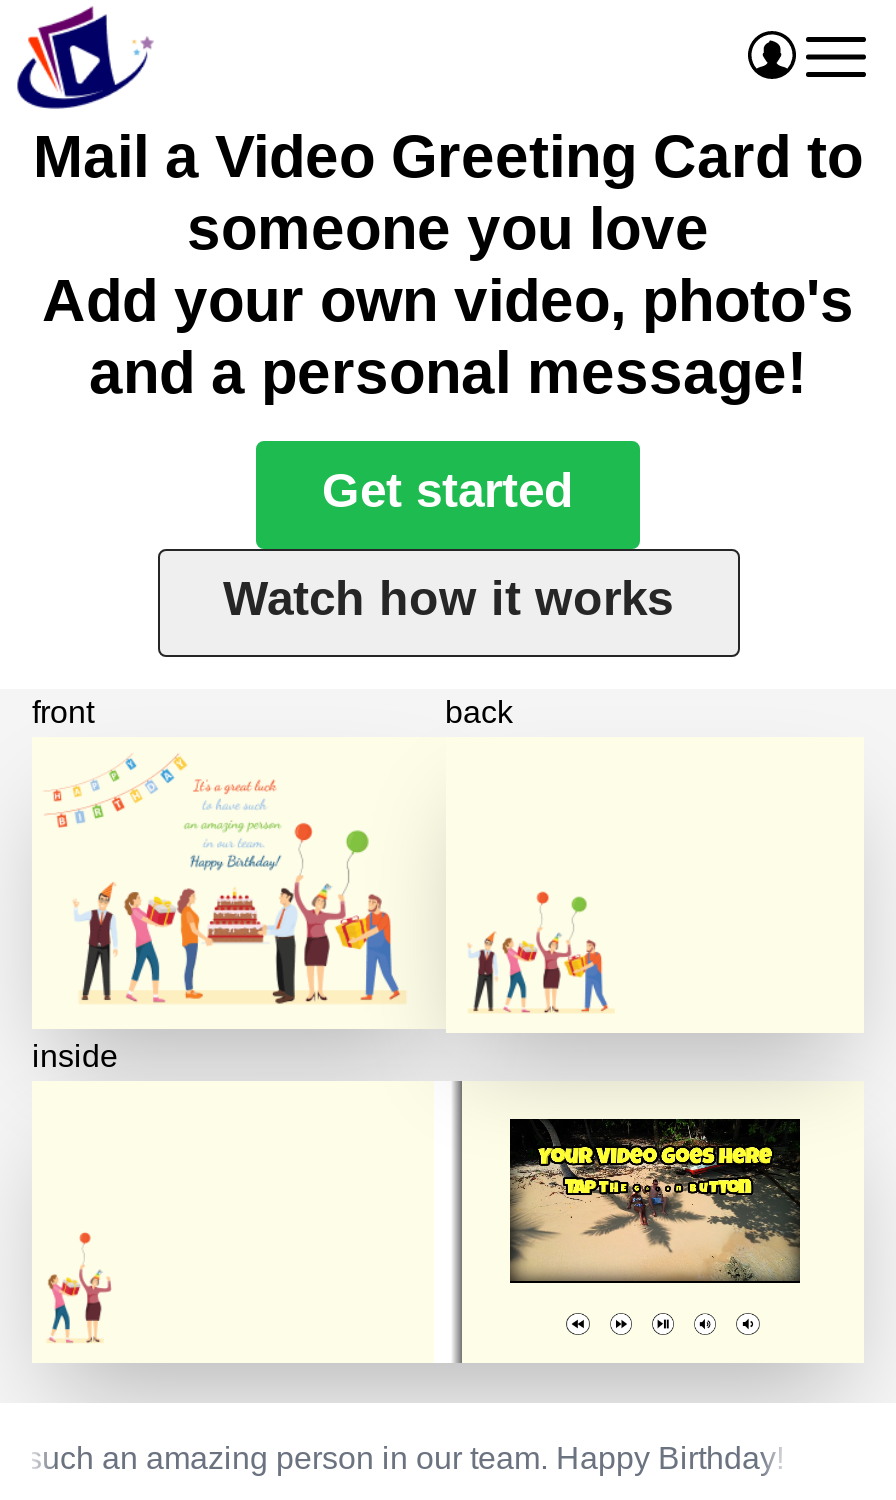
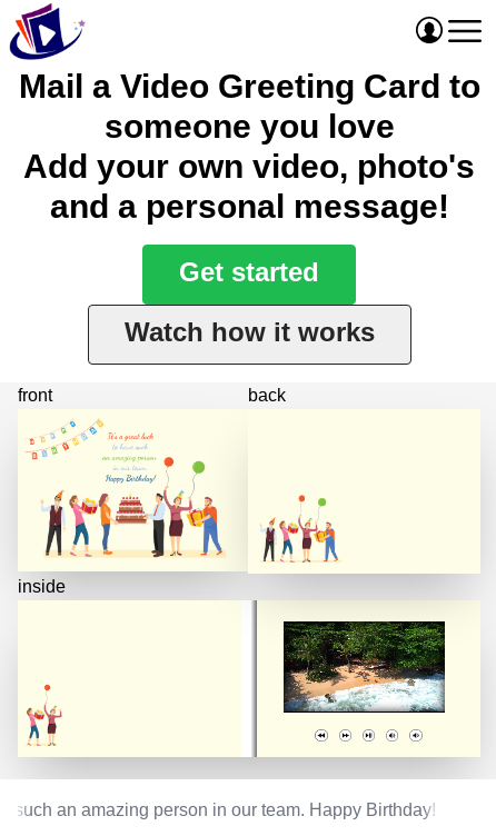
[510,1119,800,1281] [image] -> [284,621,445,711] [image]

